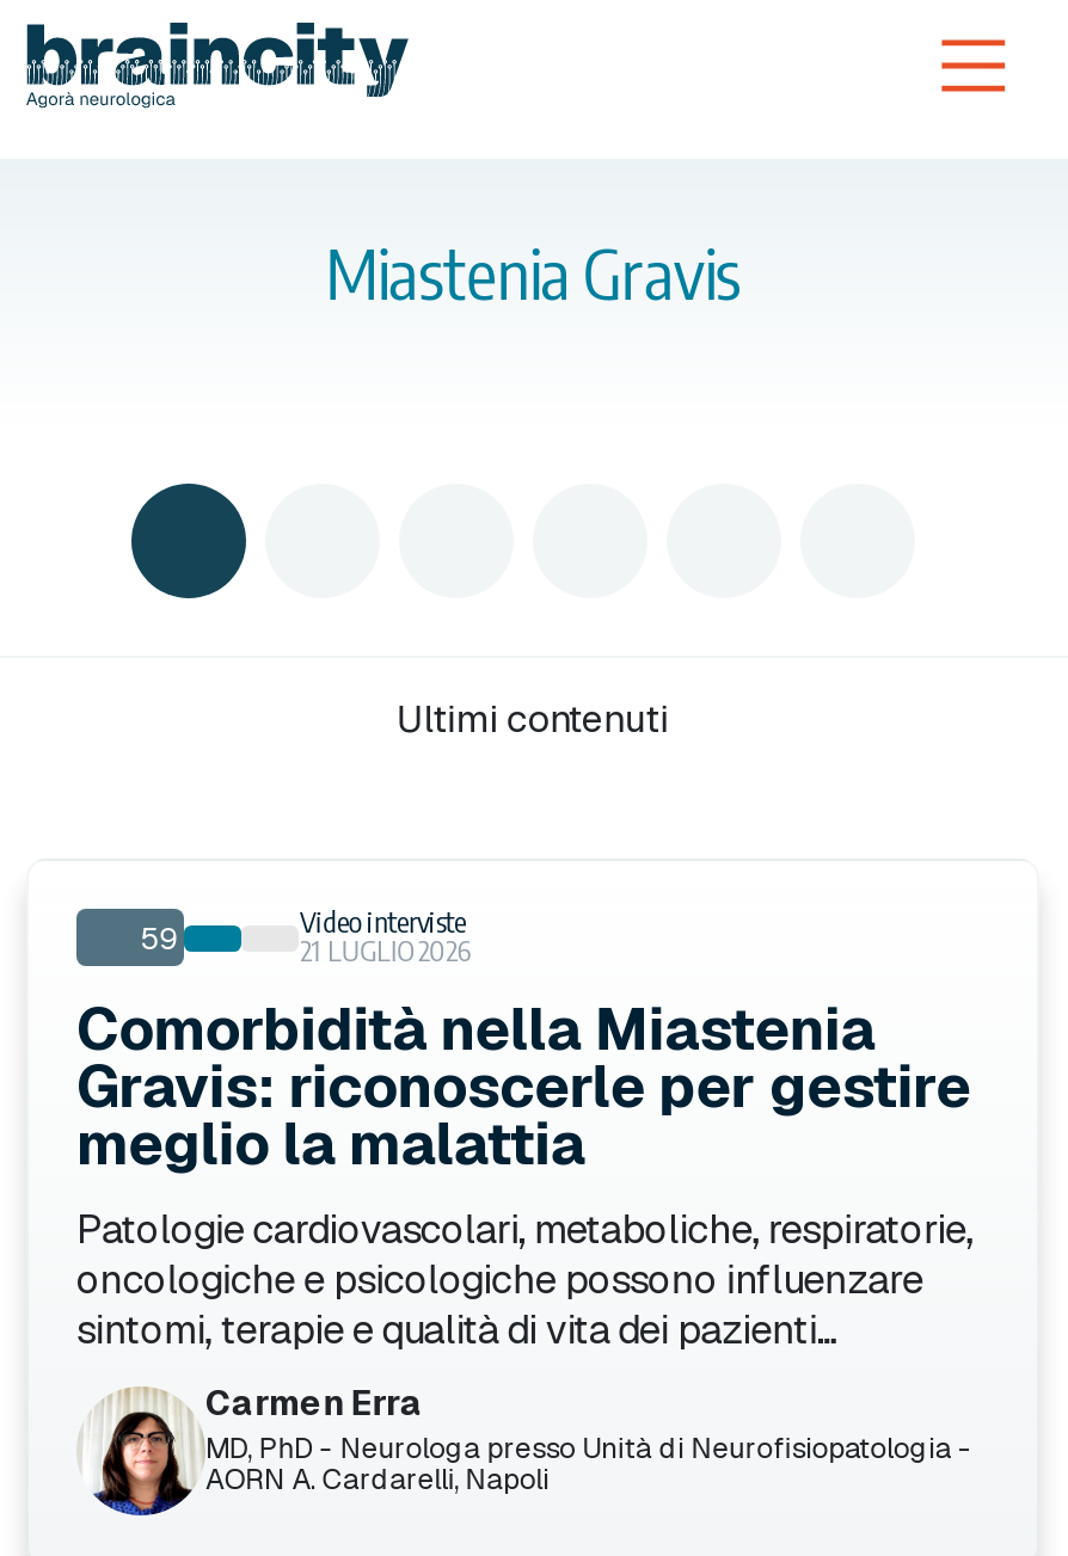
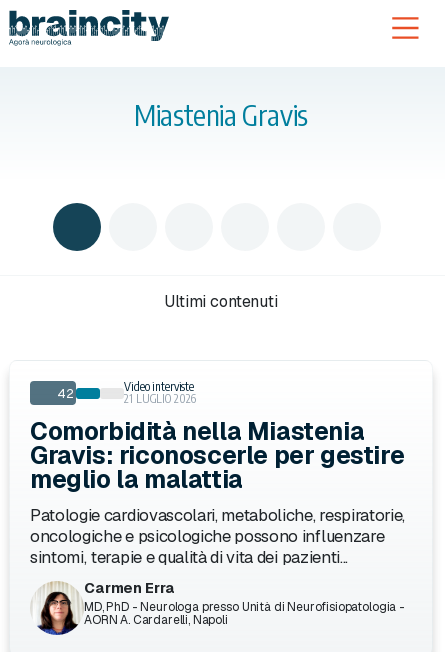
[140,918,178,958] 59 -> [57,385,74,402] 42

